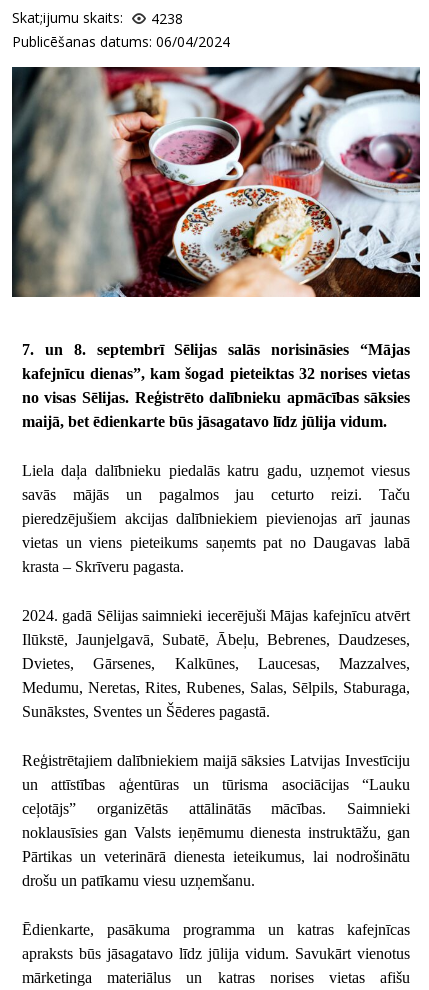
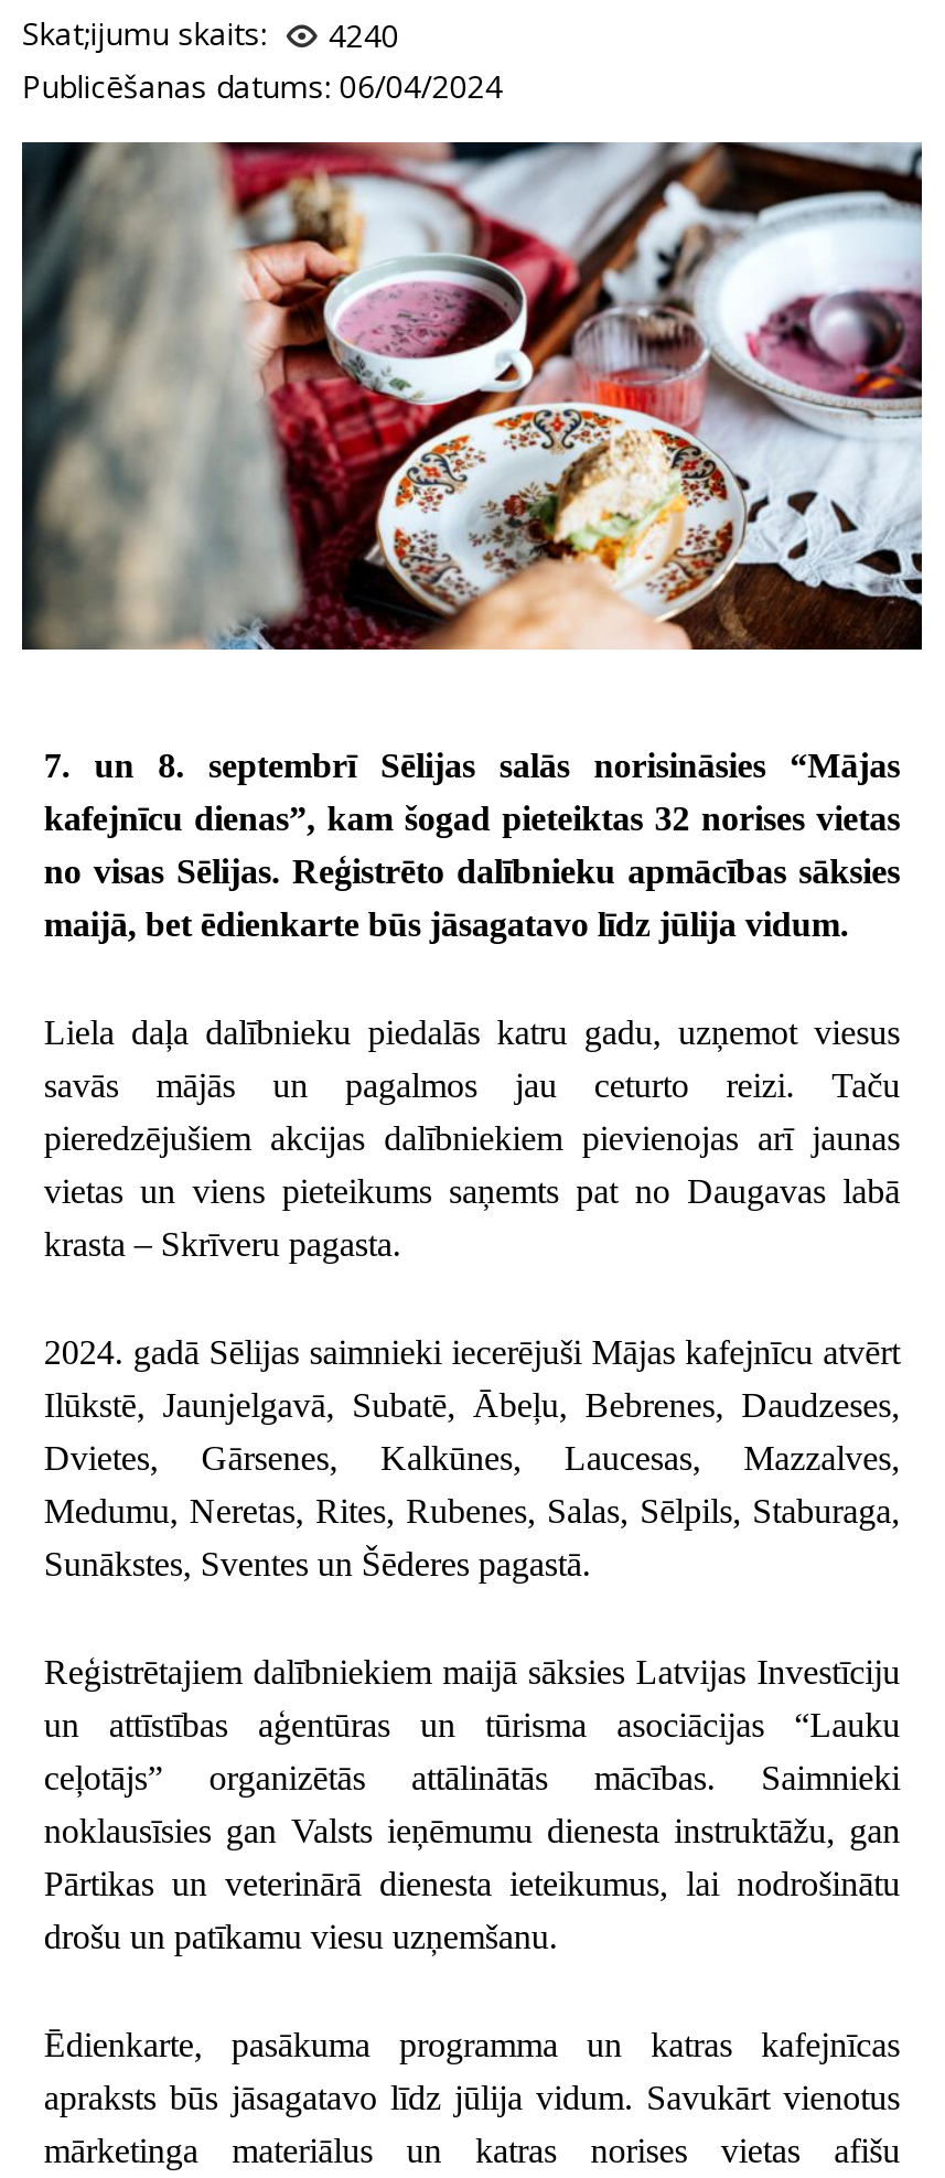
[12,8,183,28] Skat;ijumu skaits: 4238 -> [22,12,399,57] Skat;ijumu skaits: 4240

